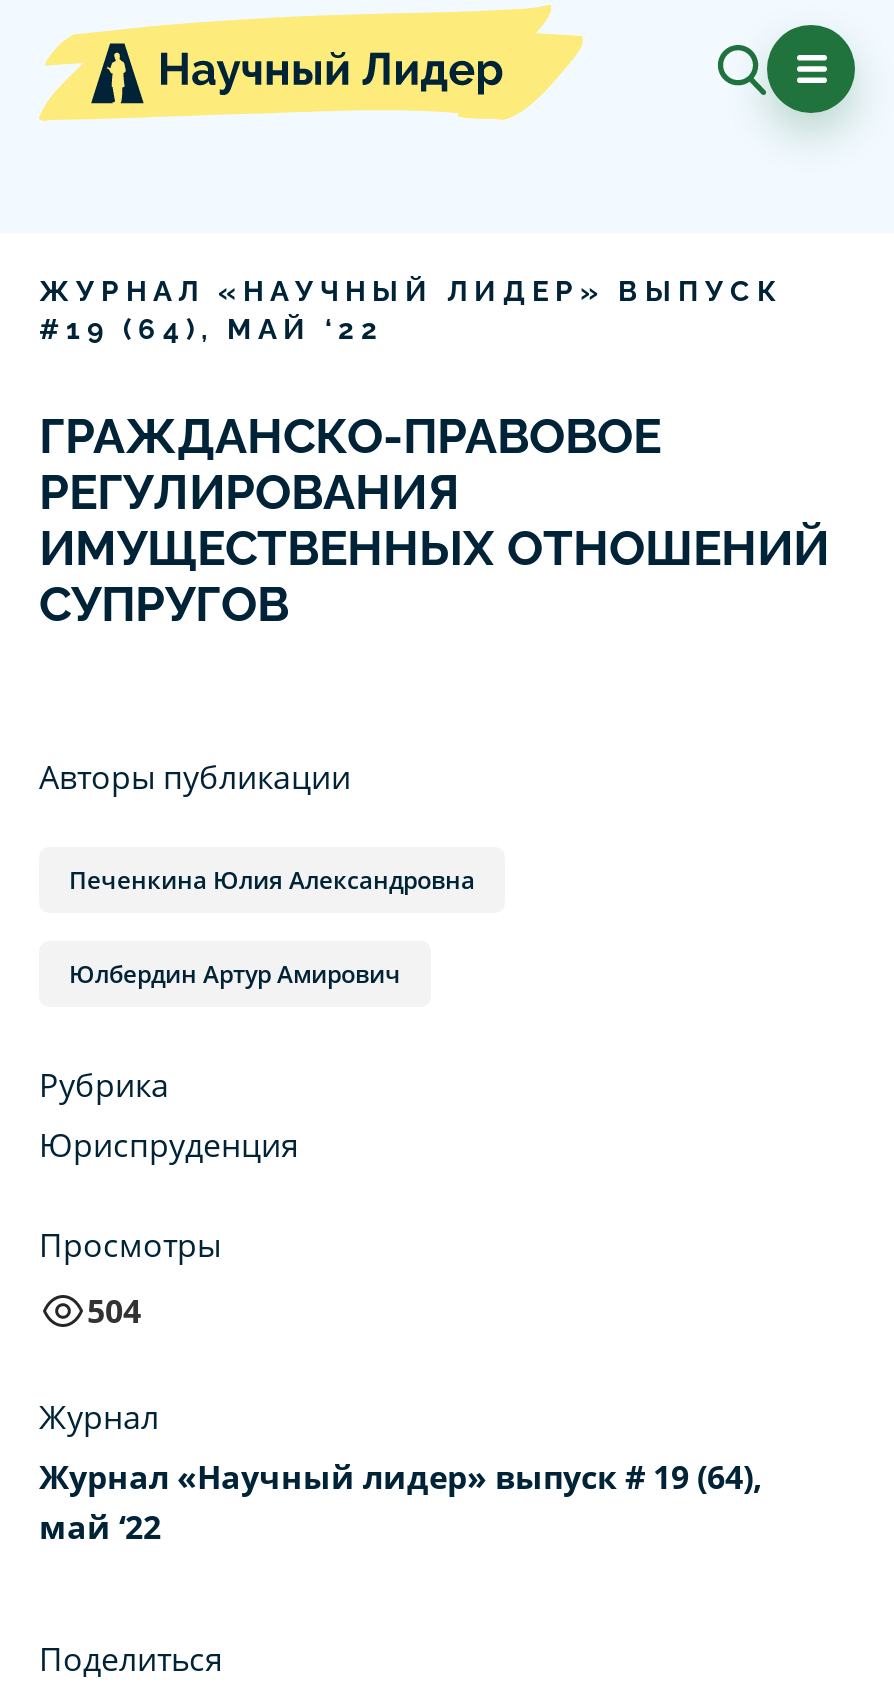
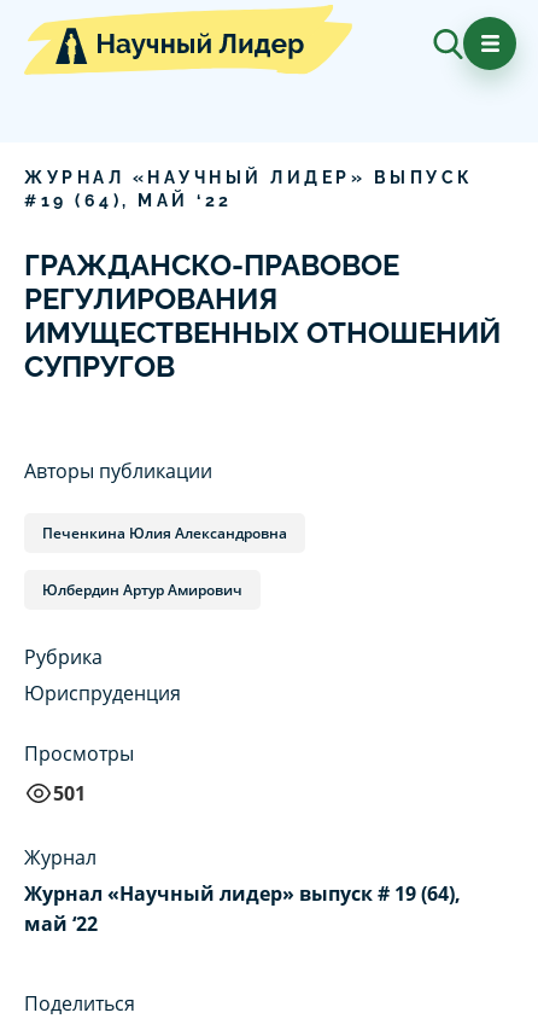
[87,1289,141,1333] 504 -> [53,780,86,807] 501

